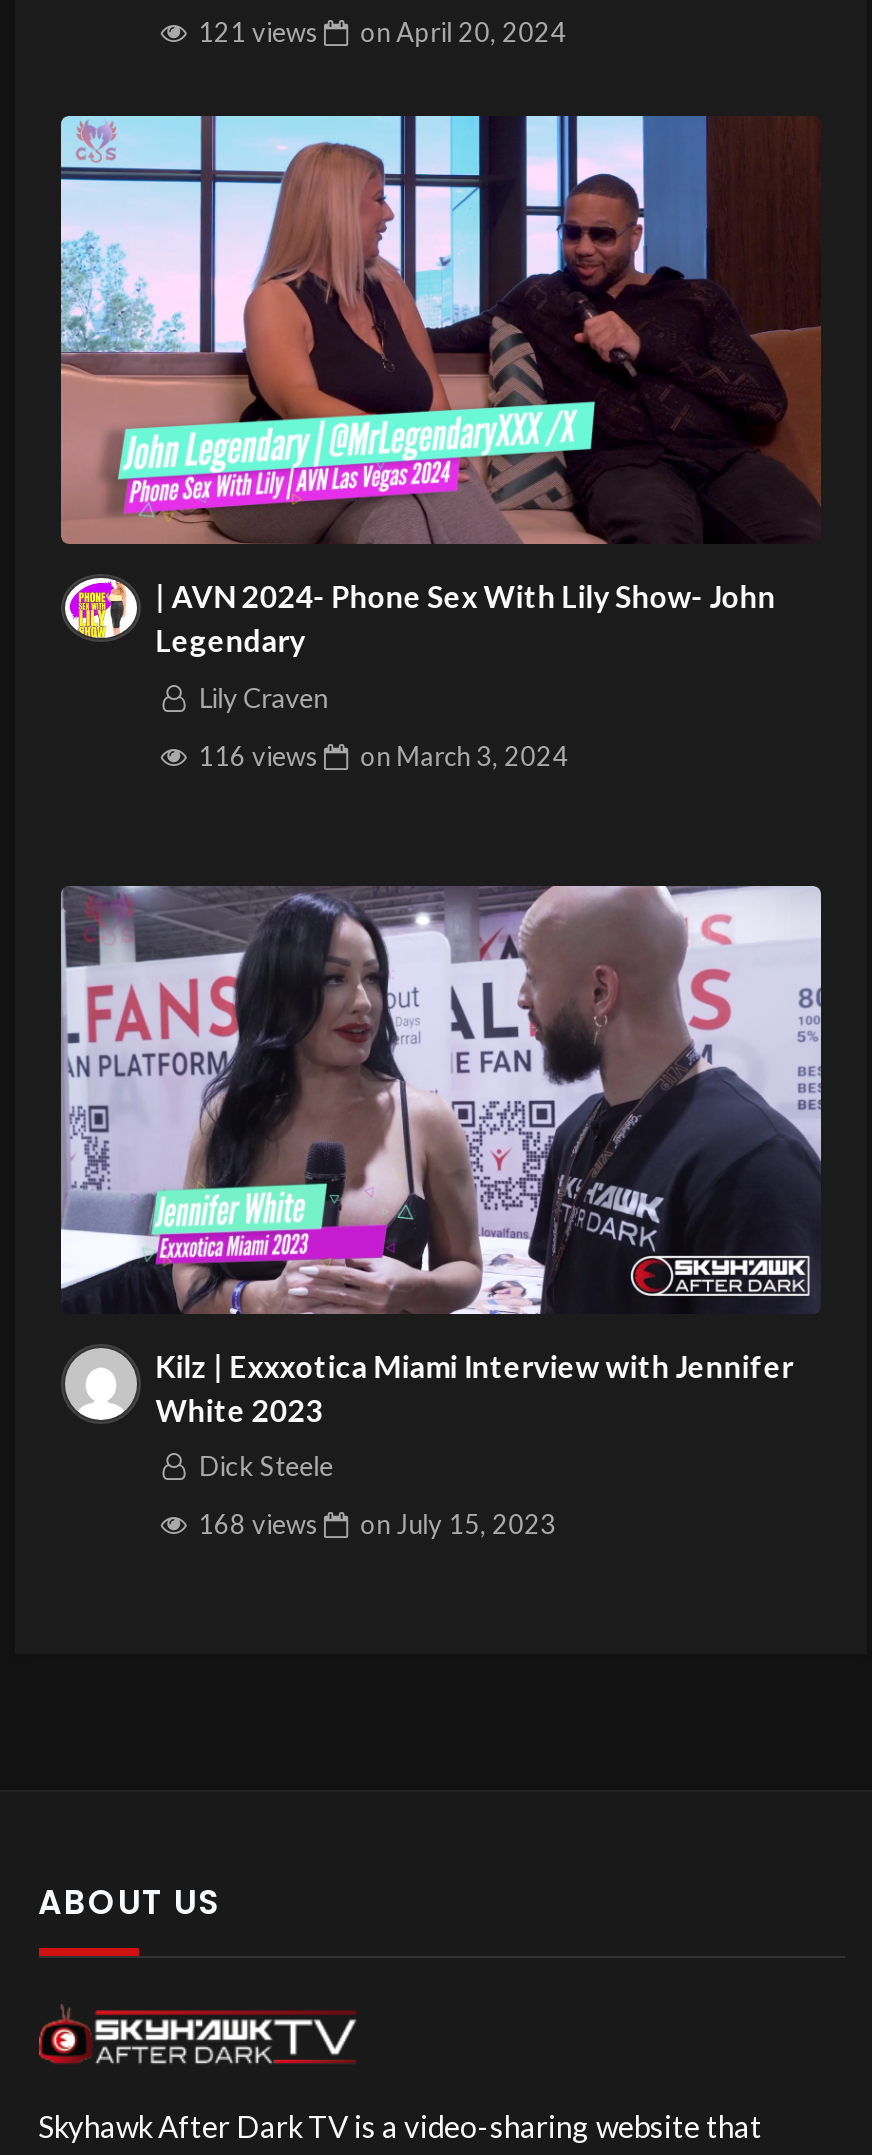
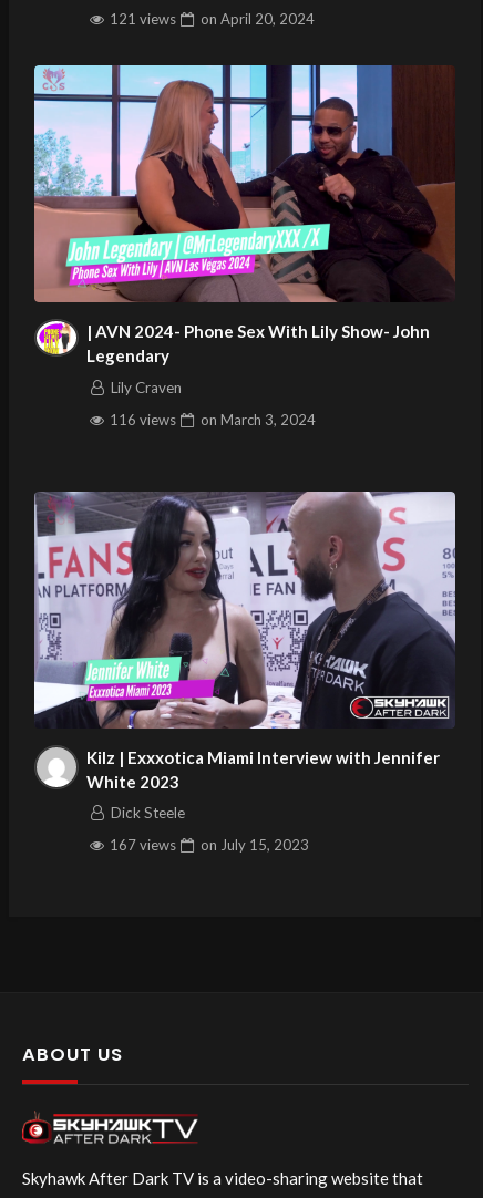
[192,1509,556,1541] 168 views on July 15, 2023 -> [107,836,309,854] 167 views on July 15, 2023

